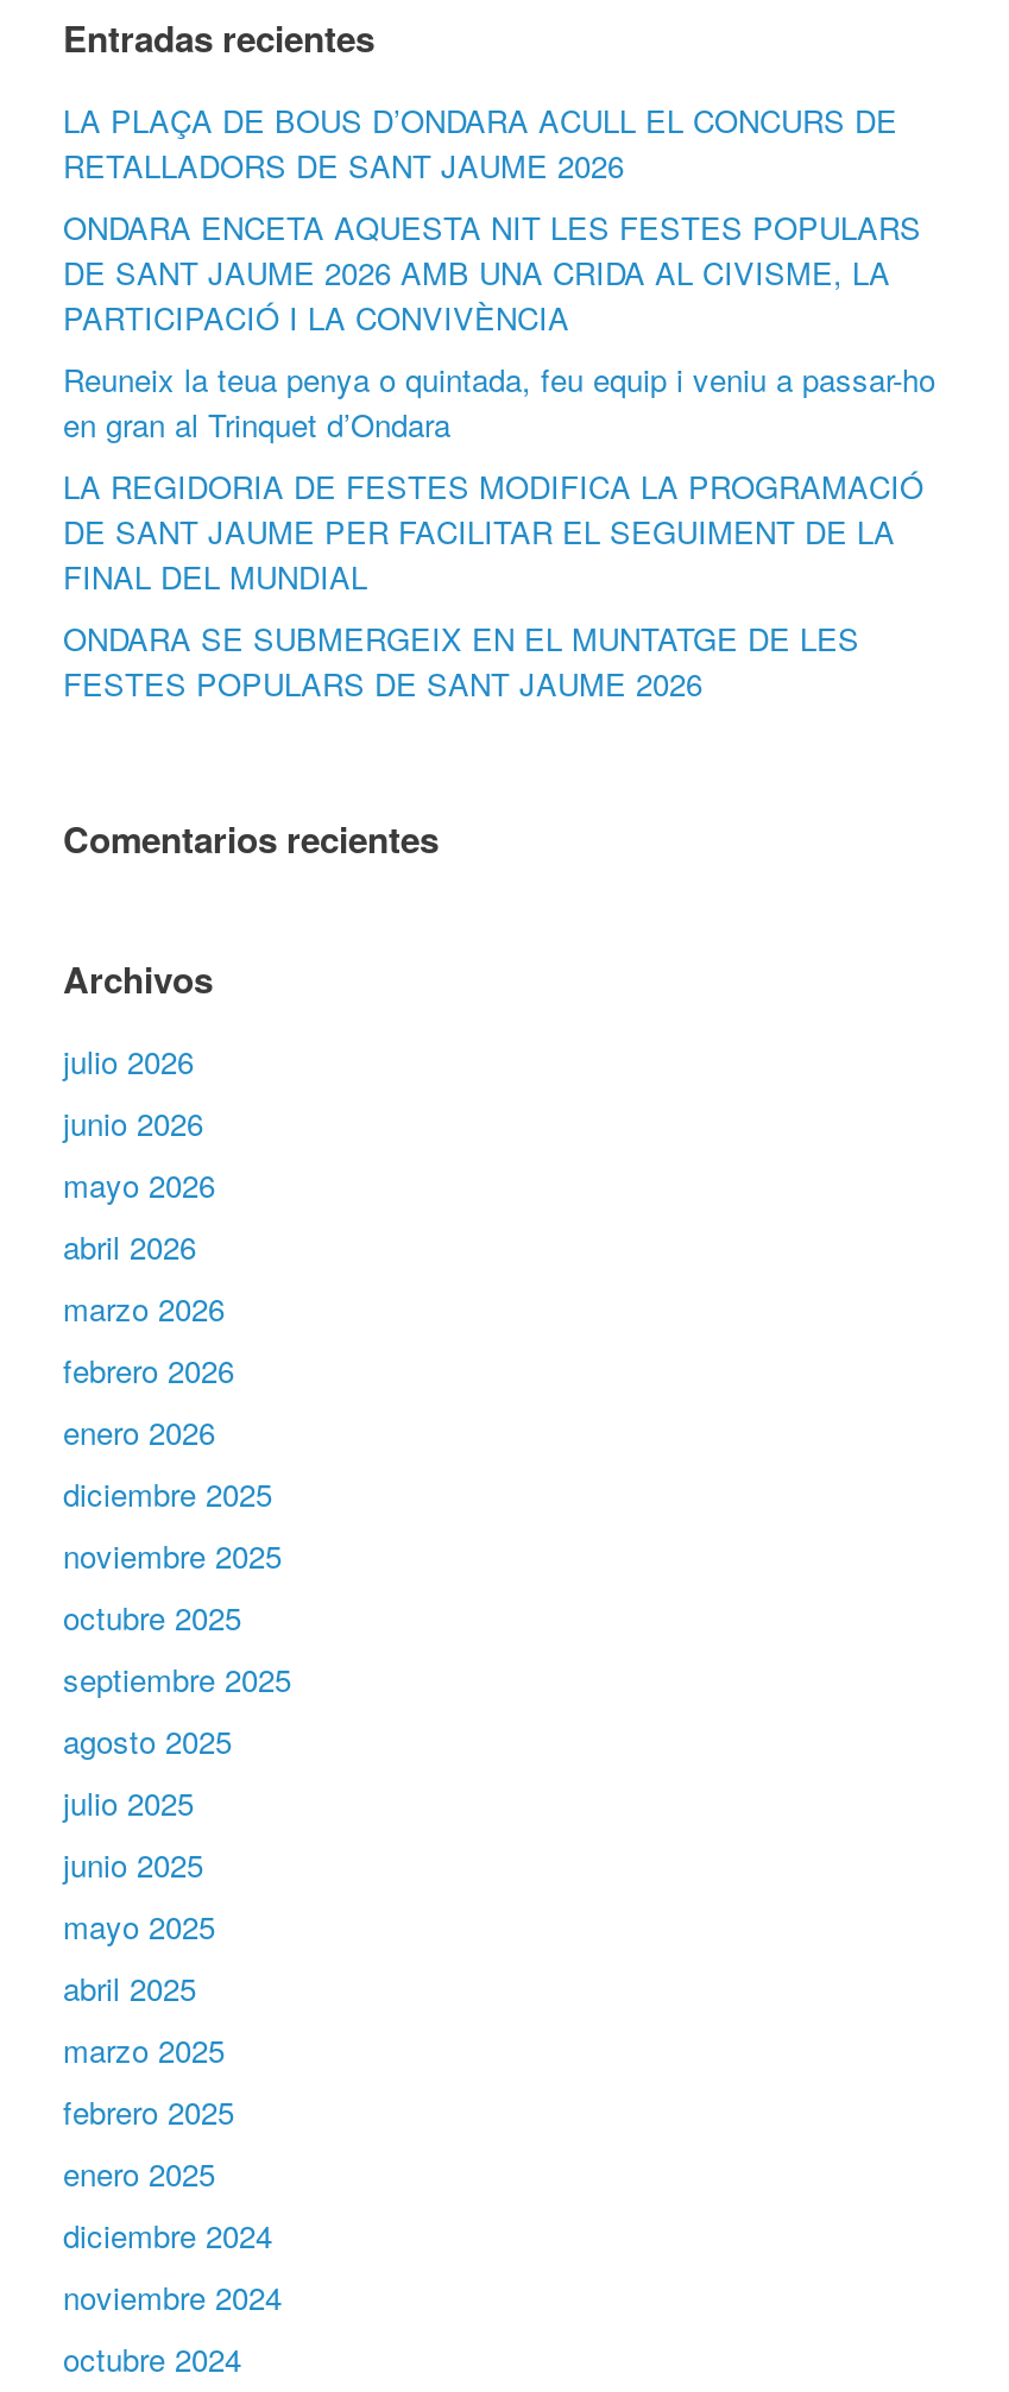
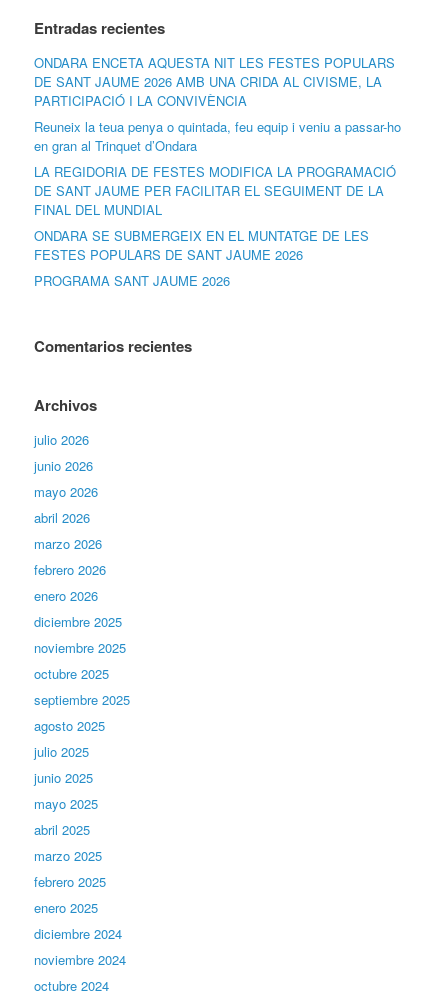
[63,97,897,187] LA PLAÇA DE BOUS D’ONDARA ACULL EL CONCURS DE | RETALLADORS DE SANT JAUME 2026 -> none
moved [63,204,935,705] -> [34,53,401,264]: ONDARA ENCETA AQUESTA NIT LES FESTES POPULARS | DE SANT JAUME 2026 AMB UNA CRIDA AL CIVISME, LA | PARTICIPACIÓ I LA CONVIVÈNCIA | ... | ONDARA SE SUBMERGEIX EN EL MUNTATGE DE LES | FESTES POPULARS DE SANT JAUME 2026
none -> [34,271,230,290] PROGRAMA SANT JAUME 2026

